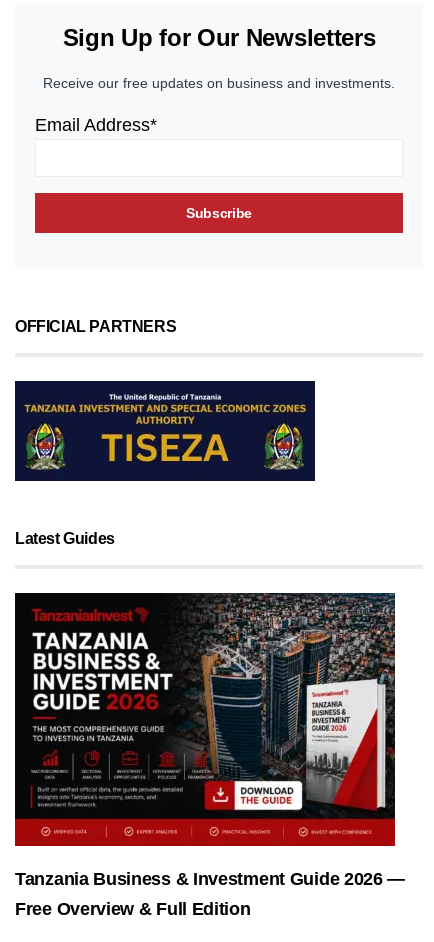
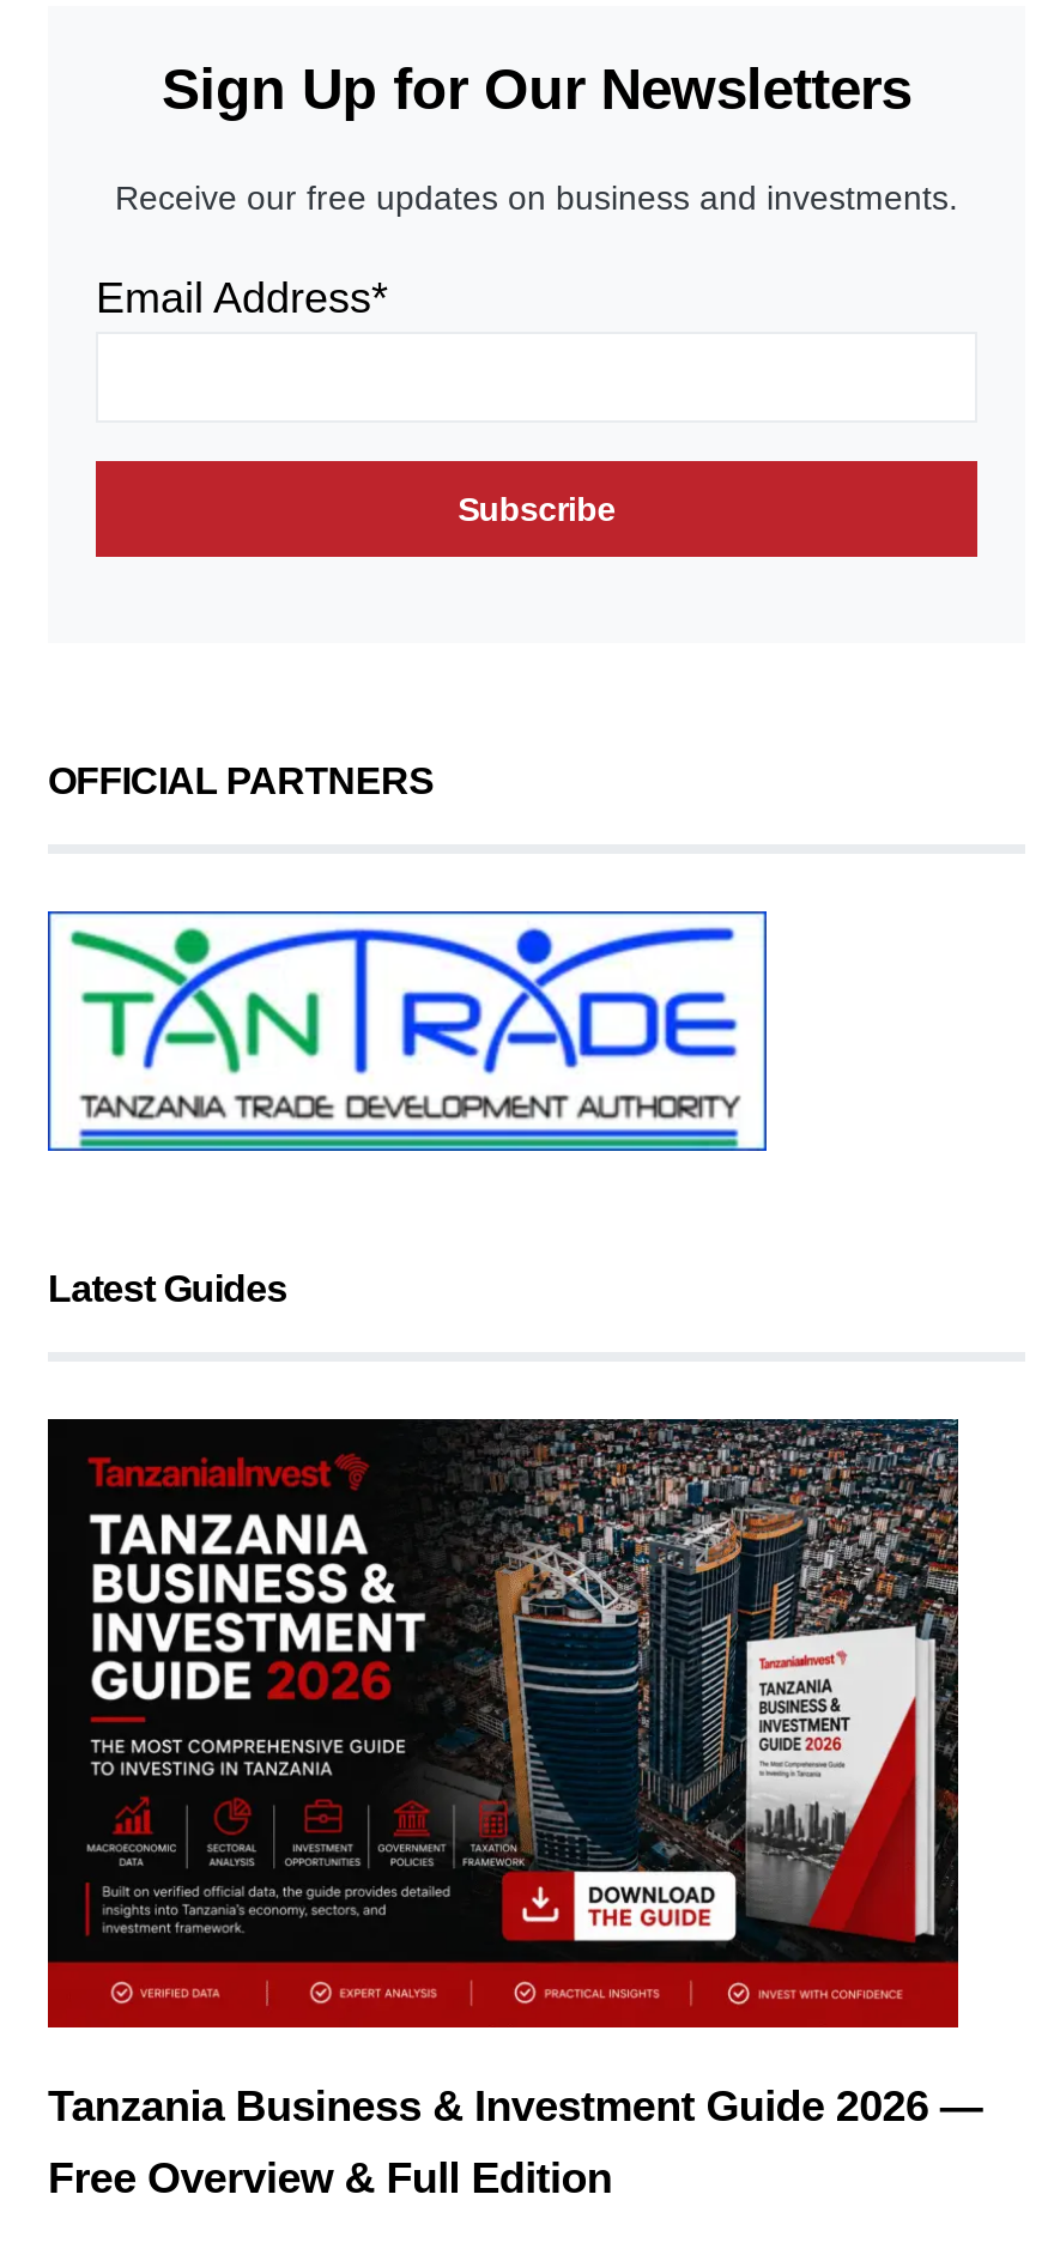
[14,380,316,482] [image] -> [46,909,769,1153] [image]

